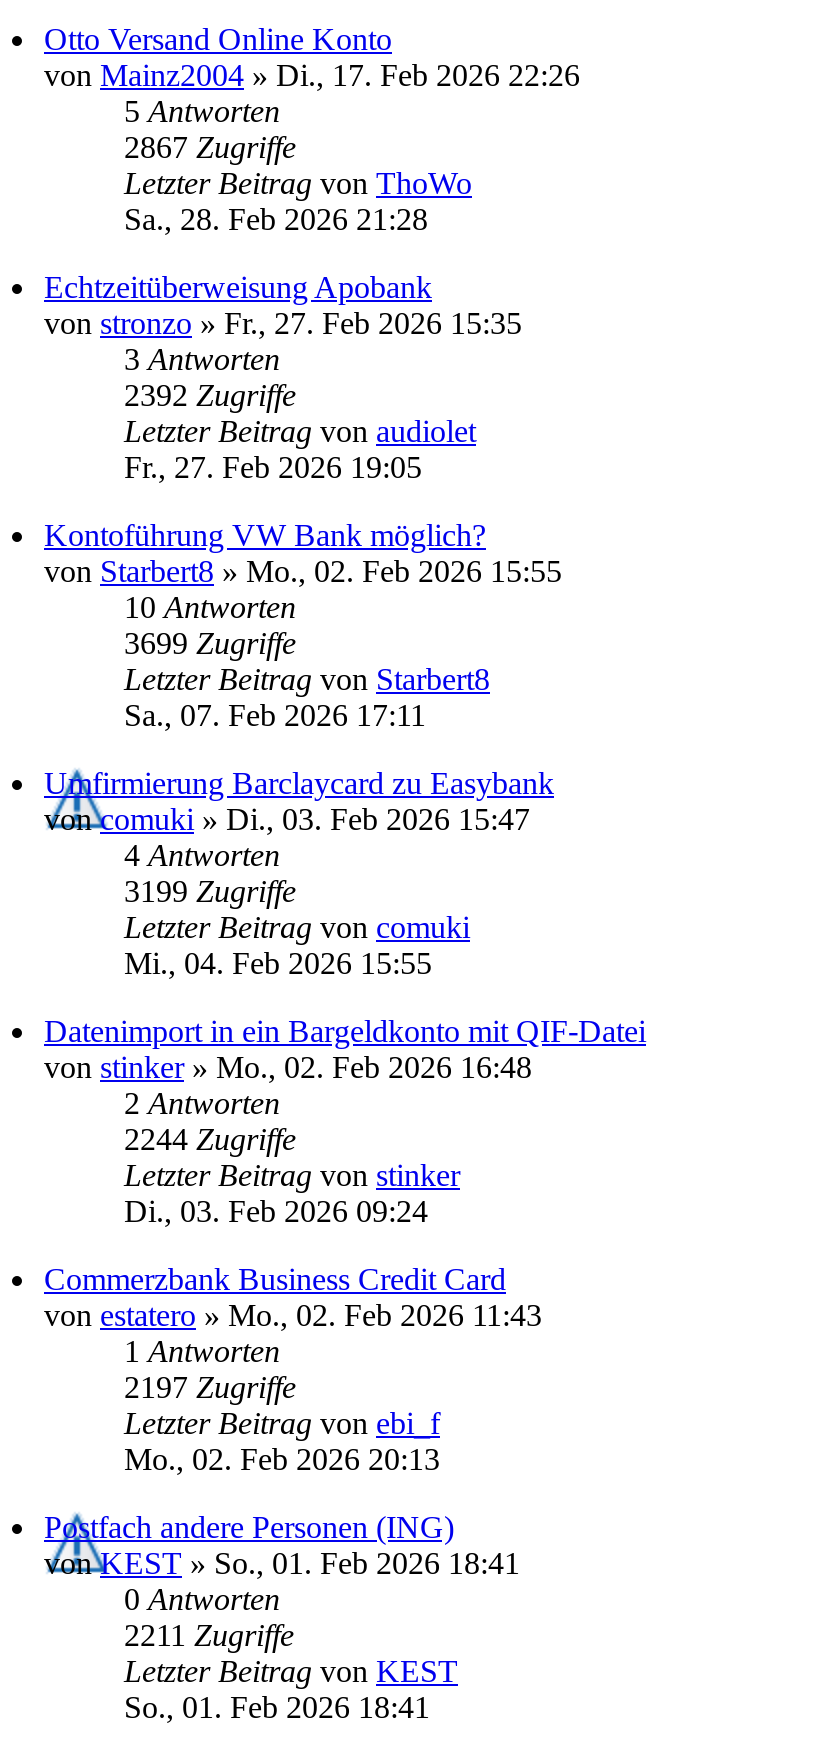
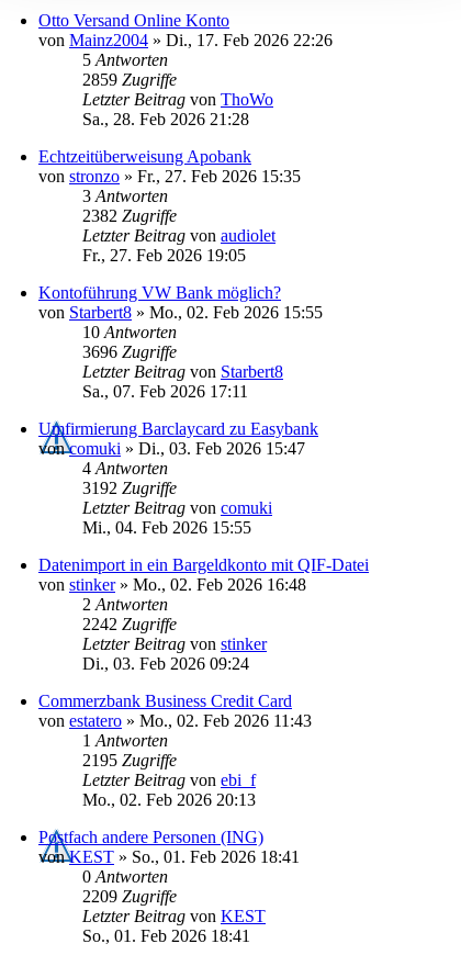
[124,130,296,164] 2867 Zugriffe -> [82,70,177,89] 2859 Zugriffe
[124,378,296,412] 2392 Zugriffe -> [82,206,177,225] 2382 Zugriffe
[124,626,296,660] 3699 Zugriffe -> [82,342,177,361] 3696 Zugriffe
[124,874,296,908] 3199 Zugriffe -> [82,478,177,497] 3192 Zugriffe
[124,1122,296,1156] 2244 Zugriffe -> [82,615,177,633] 2242 Zugriffe
[124,1370,296,1404] 2197 Zugriffe -> [82,751,177,769] 2195 Zugriffe
[124,1618,294,1652] 2211 Zugriffe -> [82,887,177,905] 2209 Zugriffe

